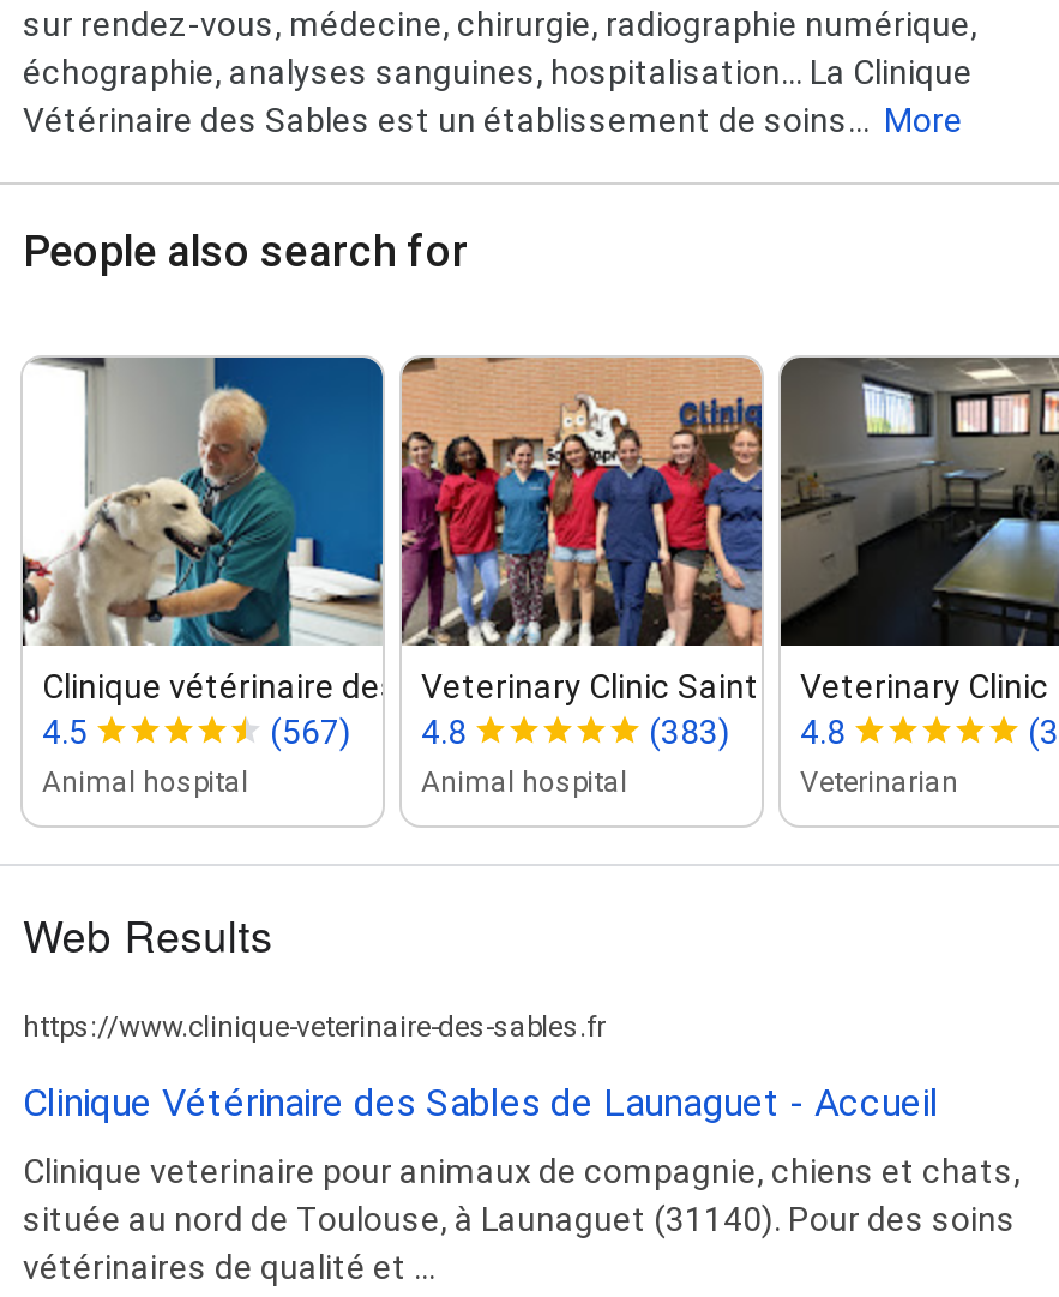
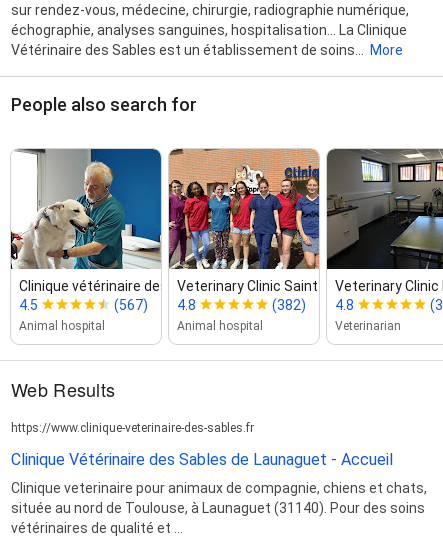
[649,712,846,750] (383) 4.8 -> [272,297,354,313] (382) 4.8

